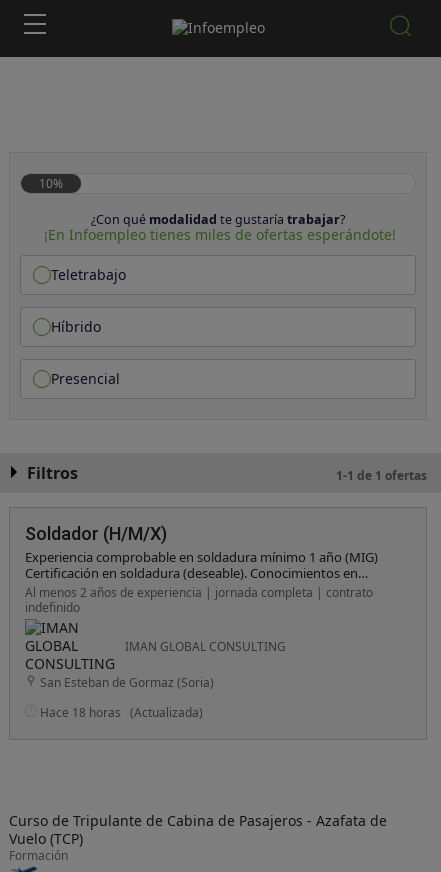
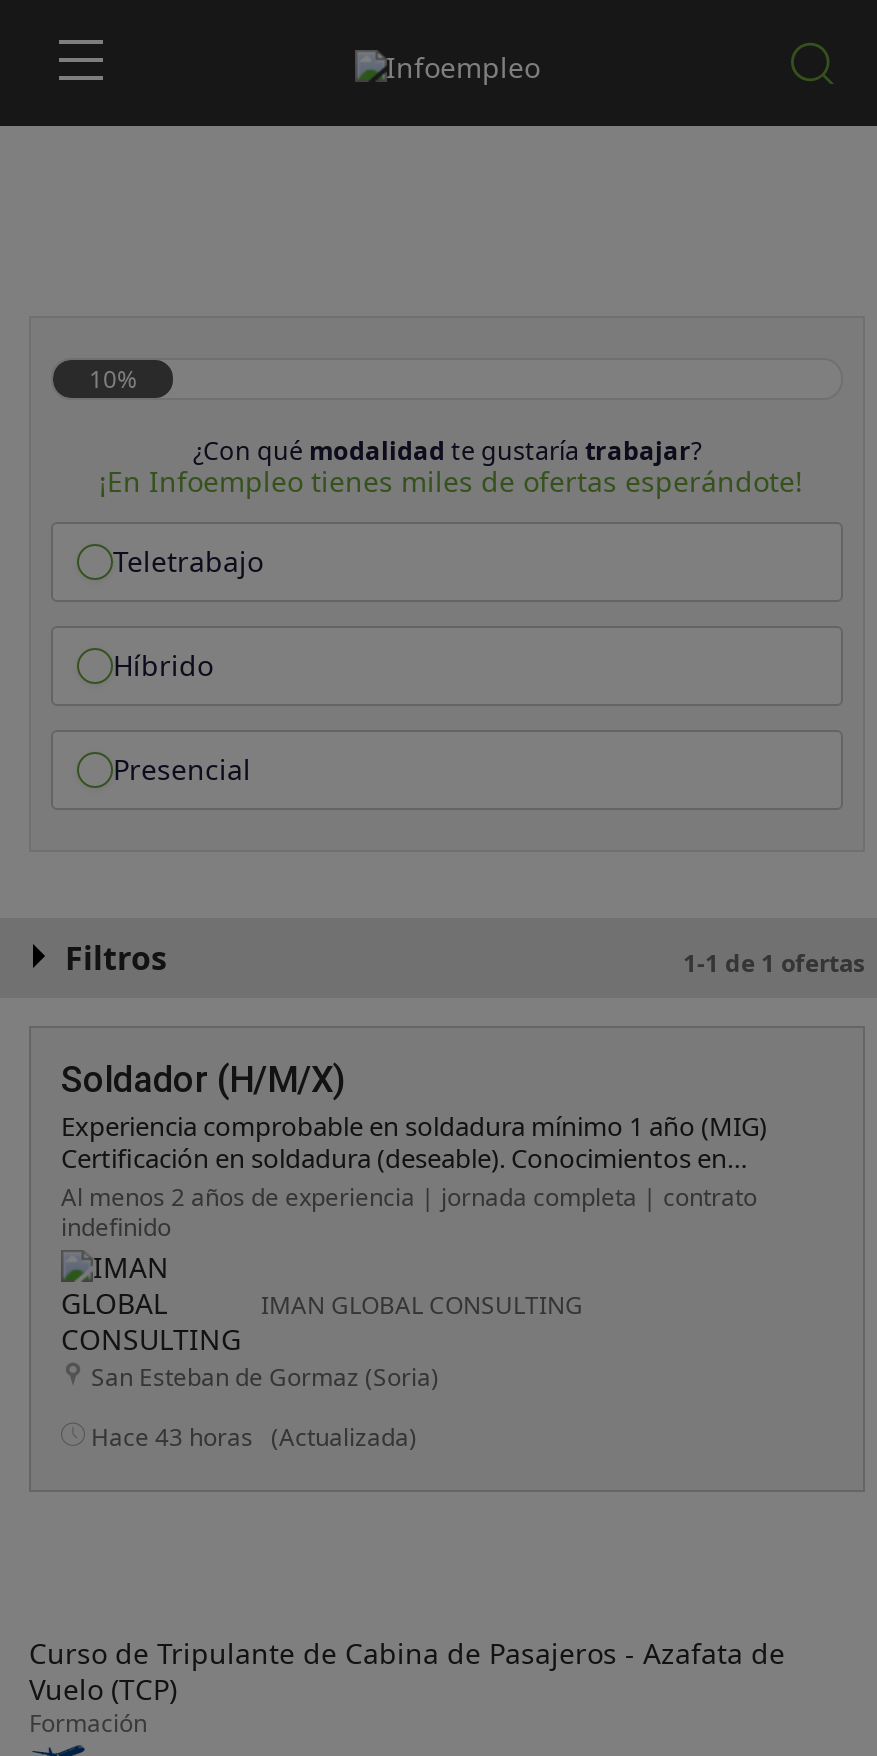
[40,704,203,721] Hace 18 horas (Actualizada) -> [91,1420,417,1454] Hace 43 horas (Actualizada)

